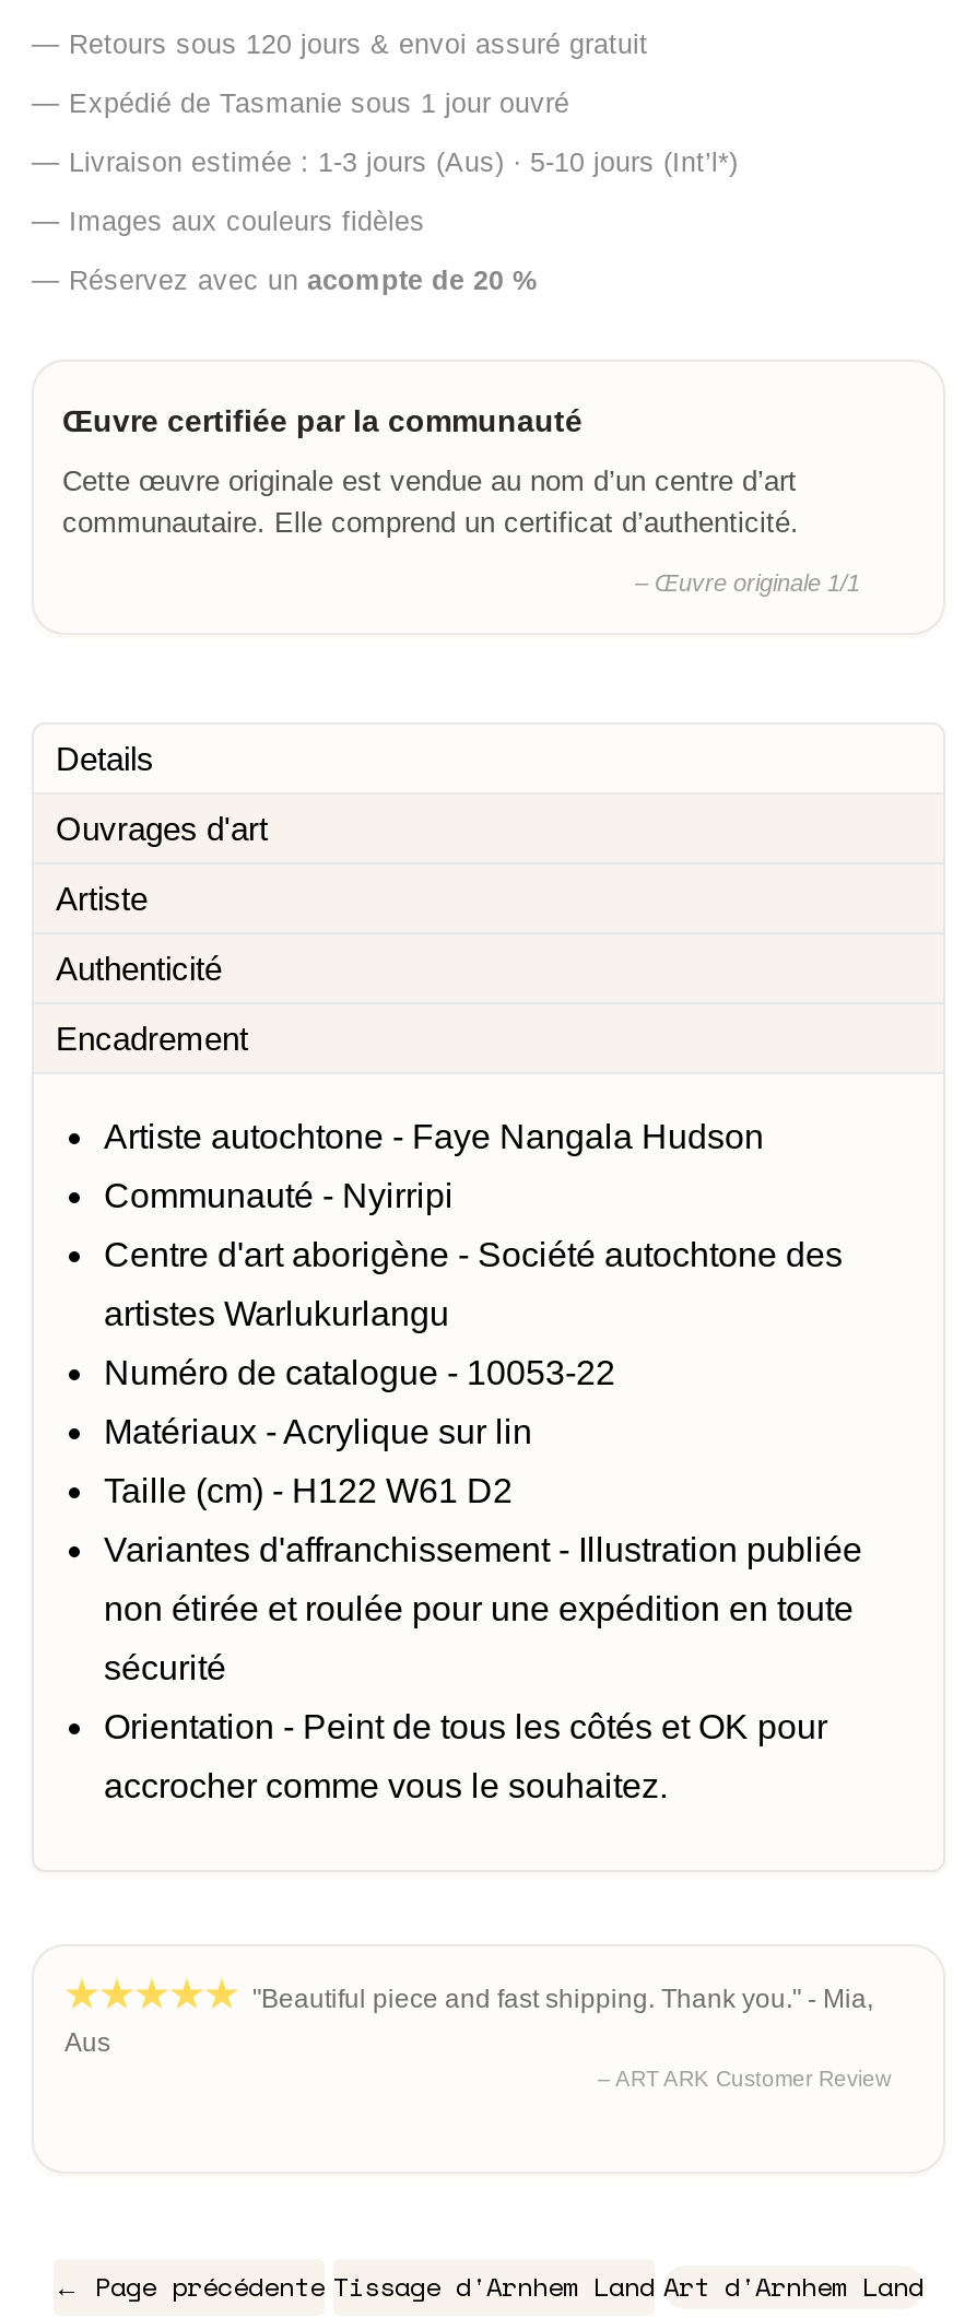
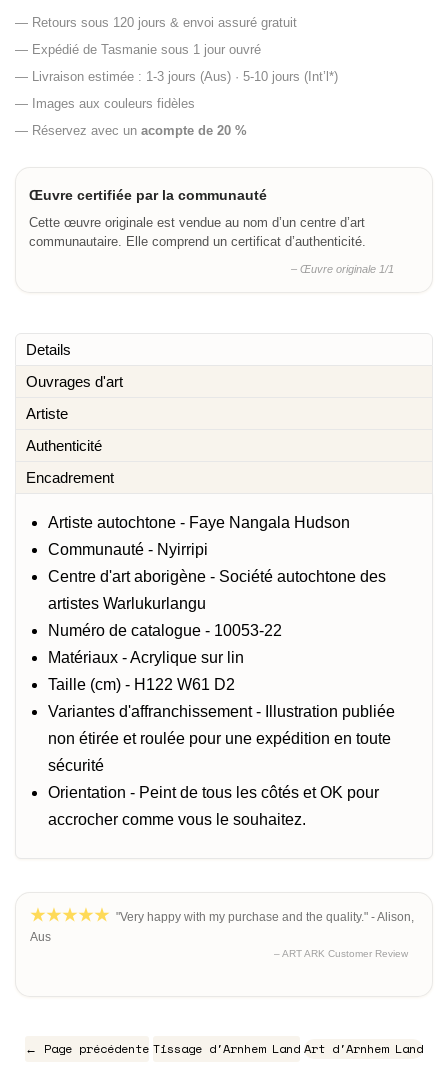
[252,1984,873,2014] "Beautiful piece and fast shipping. Thank you." - Mia, -> [116,910,414,924] "Very happy with my purchase and the quality." - Alison,

